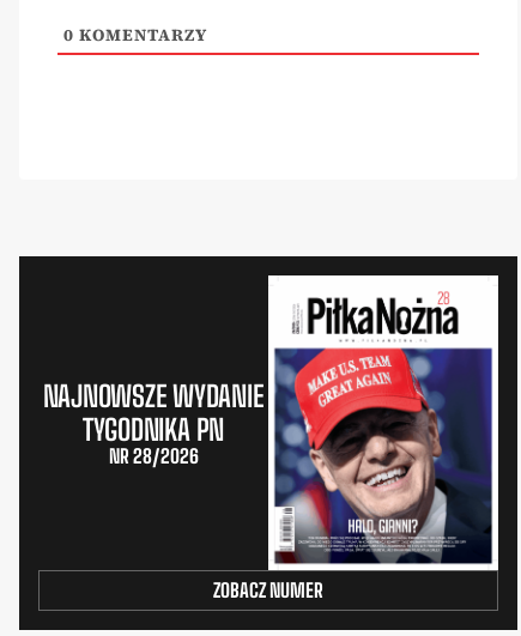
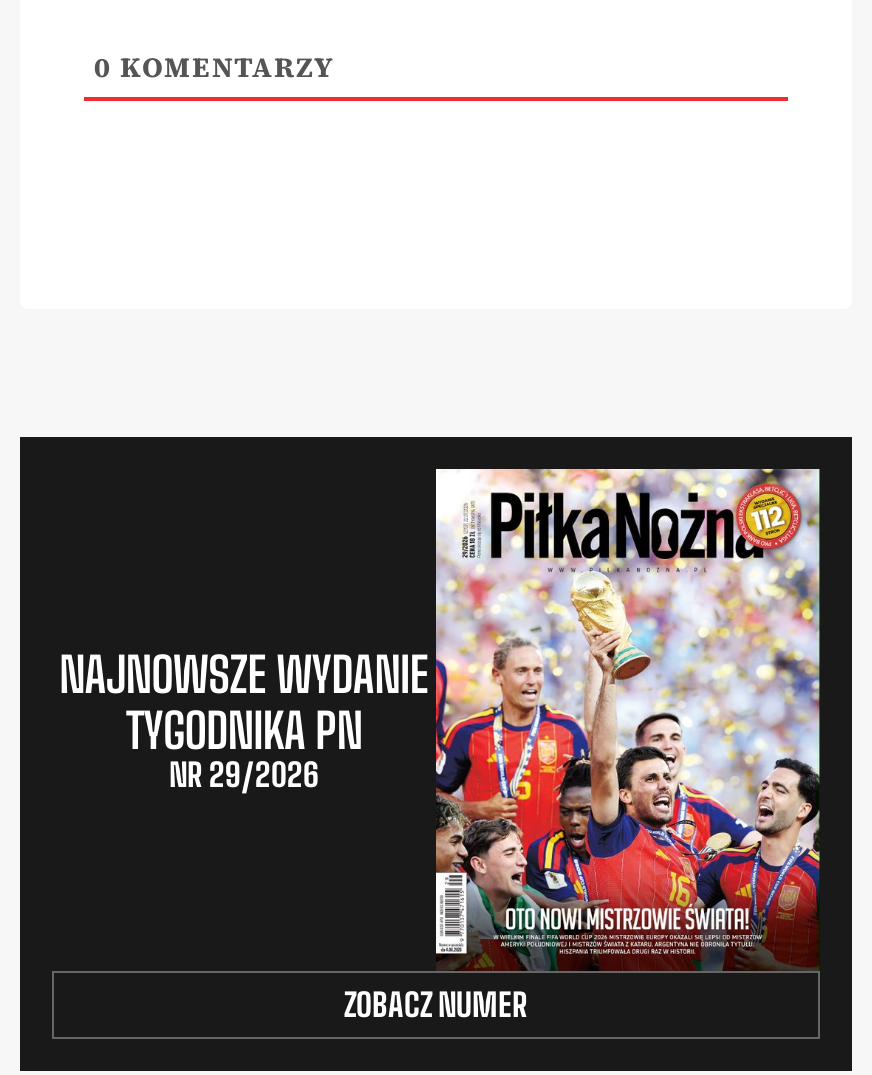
[267,274,499,571] [image] -> [434,467,822,969] [image]
[108,444,198,467] NR 28/2026 -> [169,756,319,794] NR 29/2026

